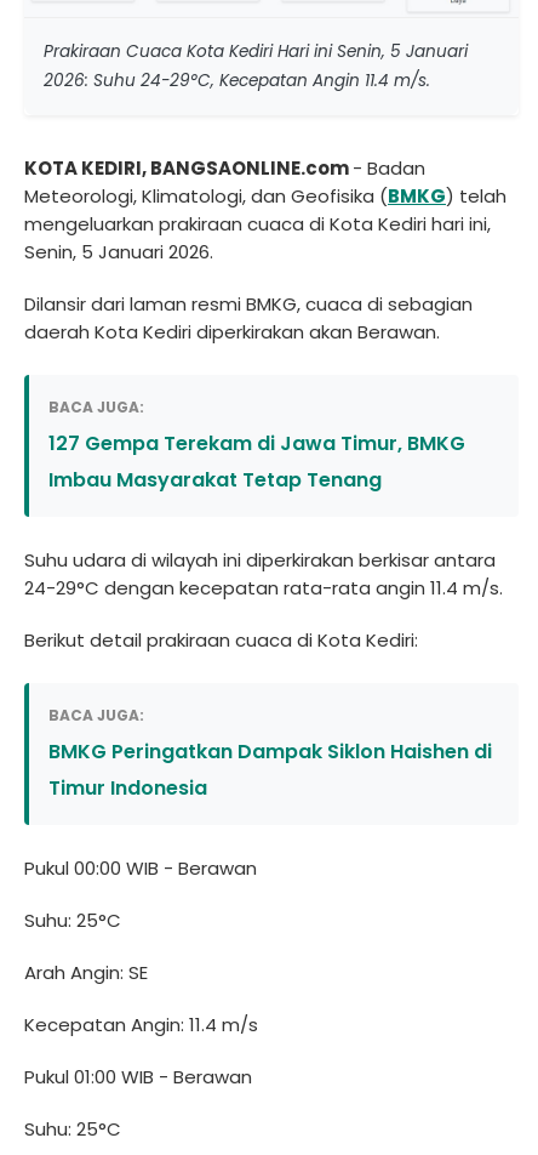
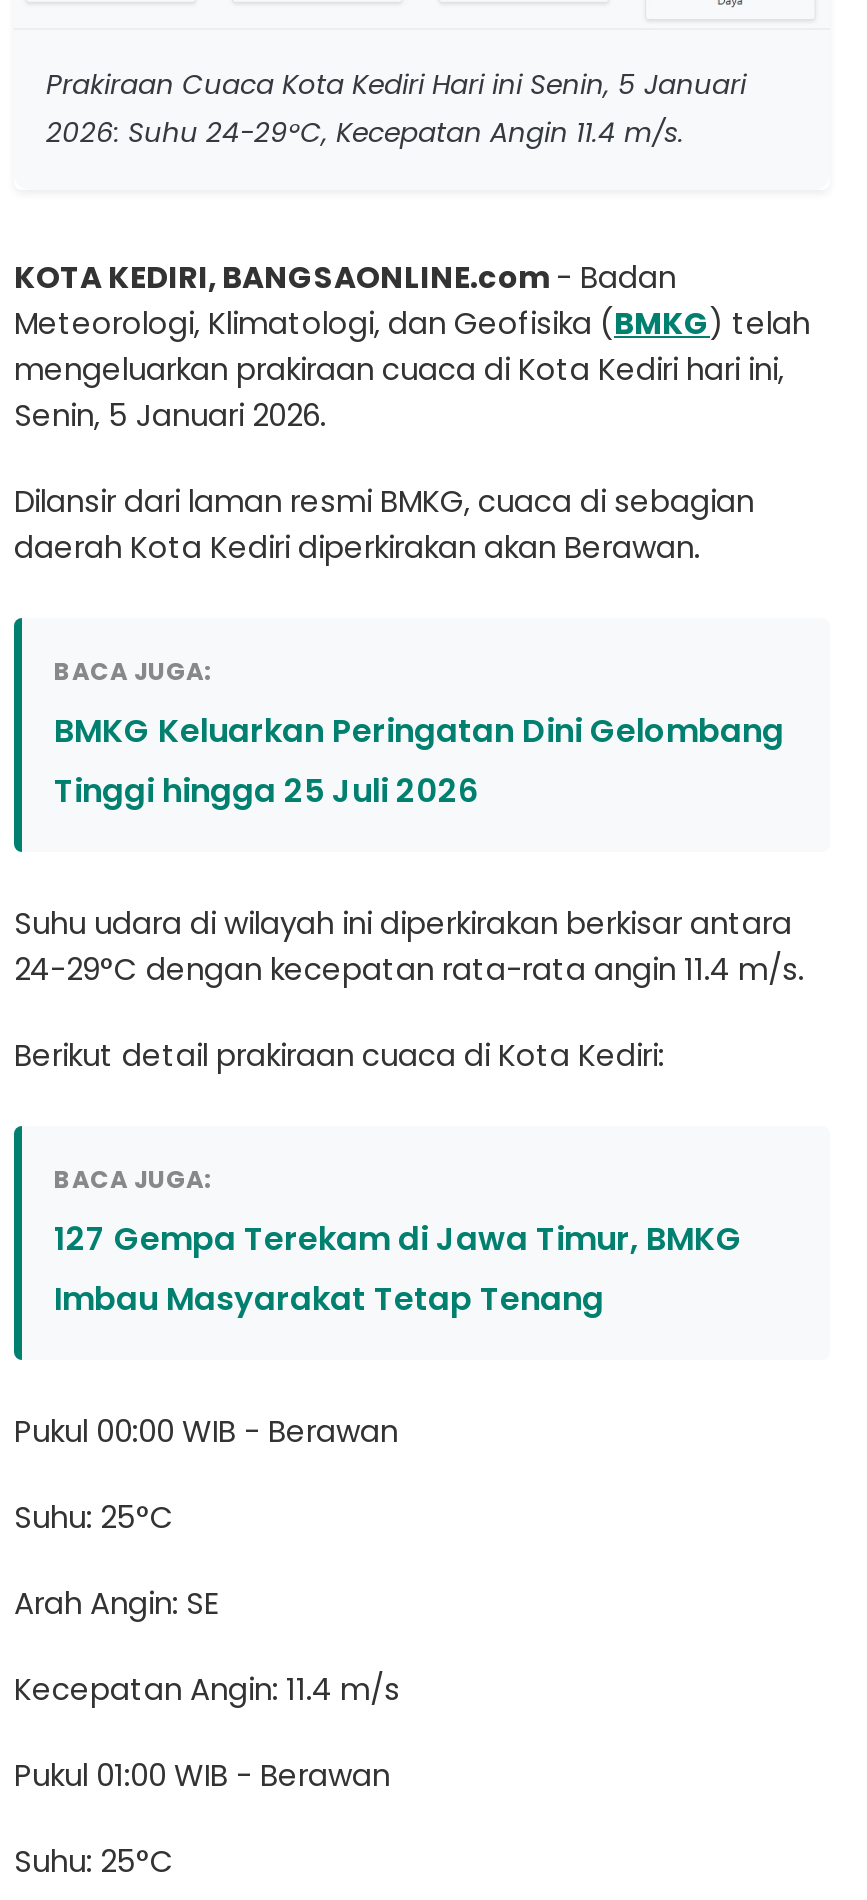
none -> [54,708,784,814] BMKG Keluarkan Peringatan Dini Gelombang | Tinggi hingga 25 Juli 2026
moved [48,430,465,494] -> [54,1216,742,1322]: 127 Gempa Terekam di Jawa Timur, BMKG | Imbau Masyarakat Tetap Tenang
[48,738,492,802] BMKG Peringatkan Dampak Siklon Haishen di | Timur Indonesia -> none

